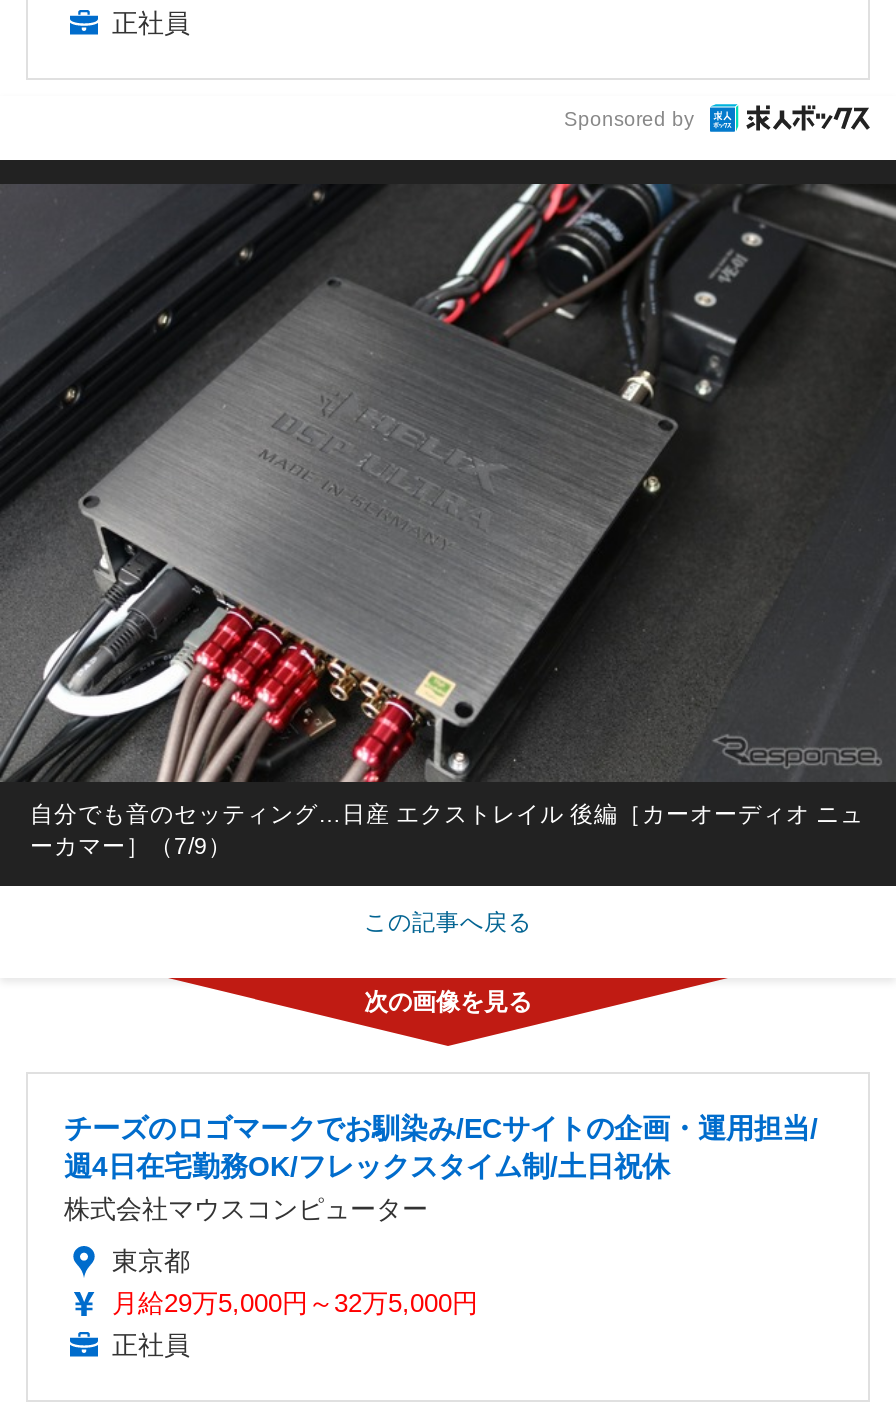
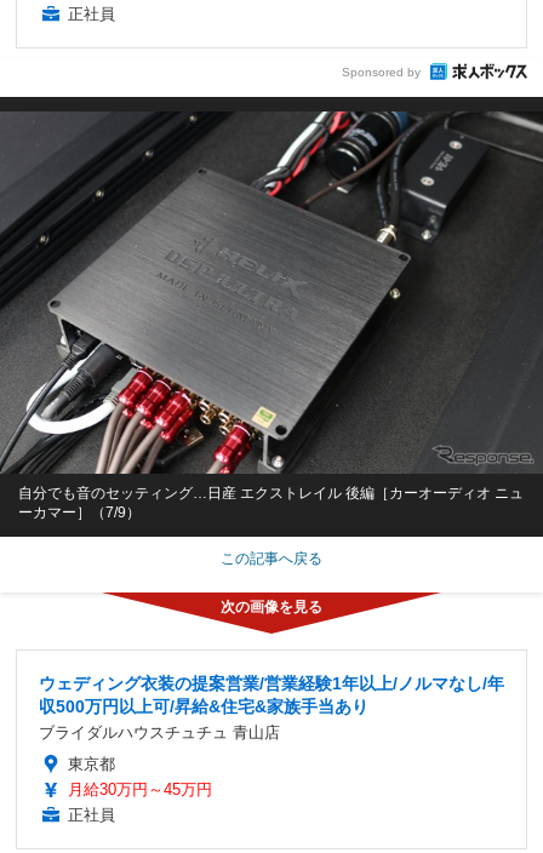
[64,1111,818,1223] チーズのロゴマークでお馴染み/ECサイトの企画・運用担当/ | 週4日在宅勤務OK/フレックスタイム制/土日祝休 | 株式会社マウスコンピューター -> [39,673,504,741] ウェディング衣装の提案営業/営業経験1年以上/ノルマなし/年 | 収500万円以上可/昇給&住宅&家族手当あり | ブライダルハウスチュチュ 青山店
[112,1287,478,1317] 月給29万5,000円～32万5,000円 -> [68,780,212,798] 月給30万円～45万円

